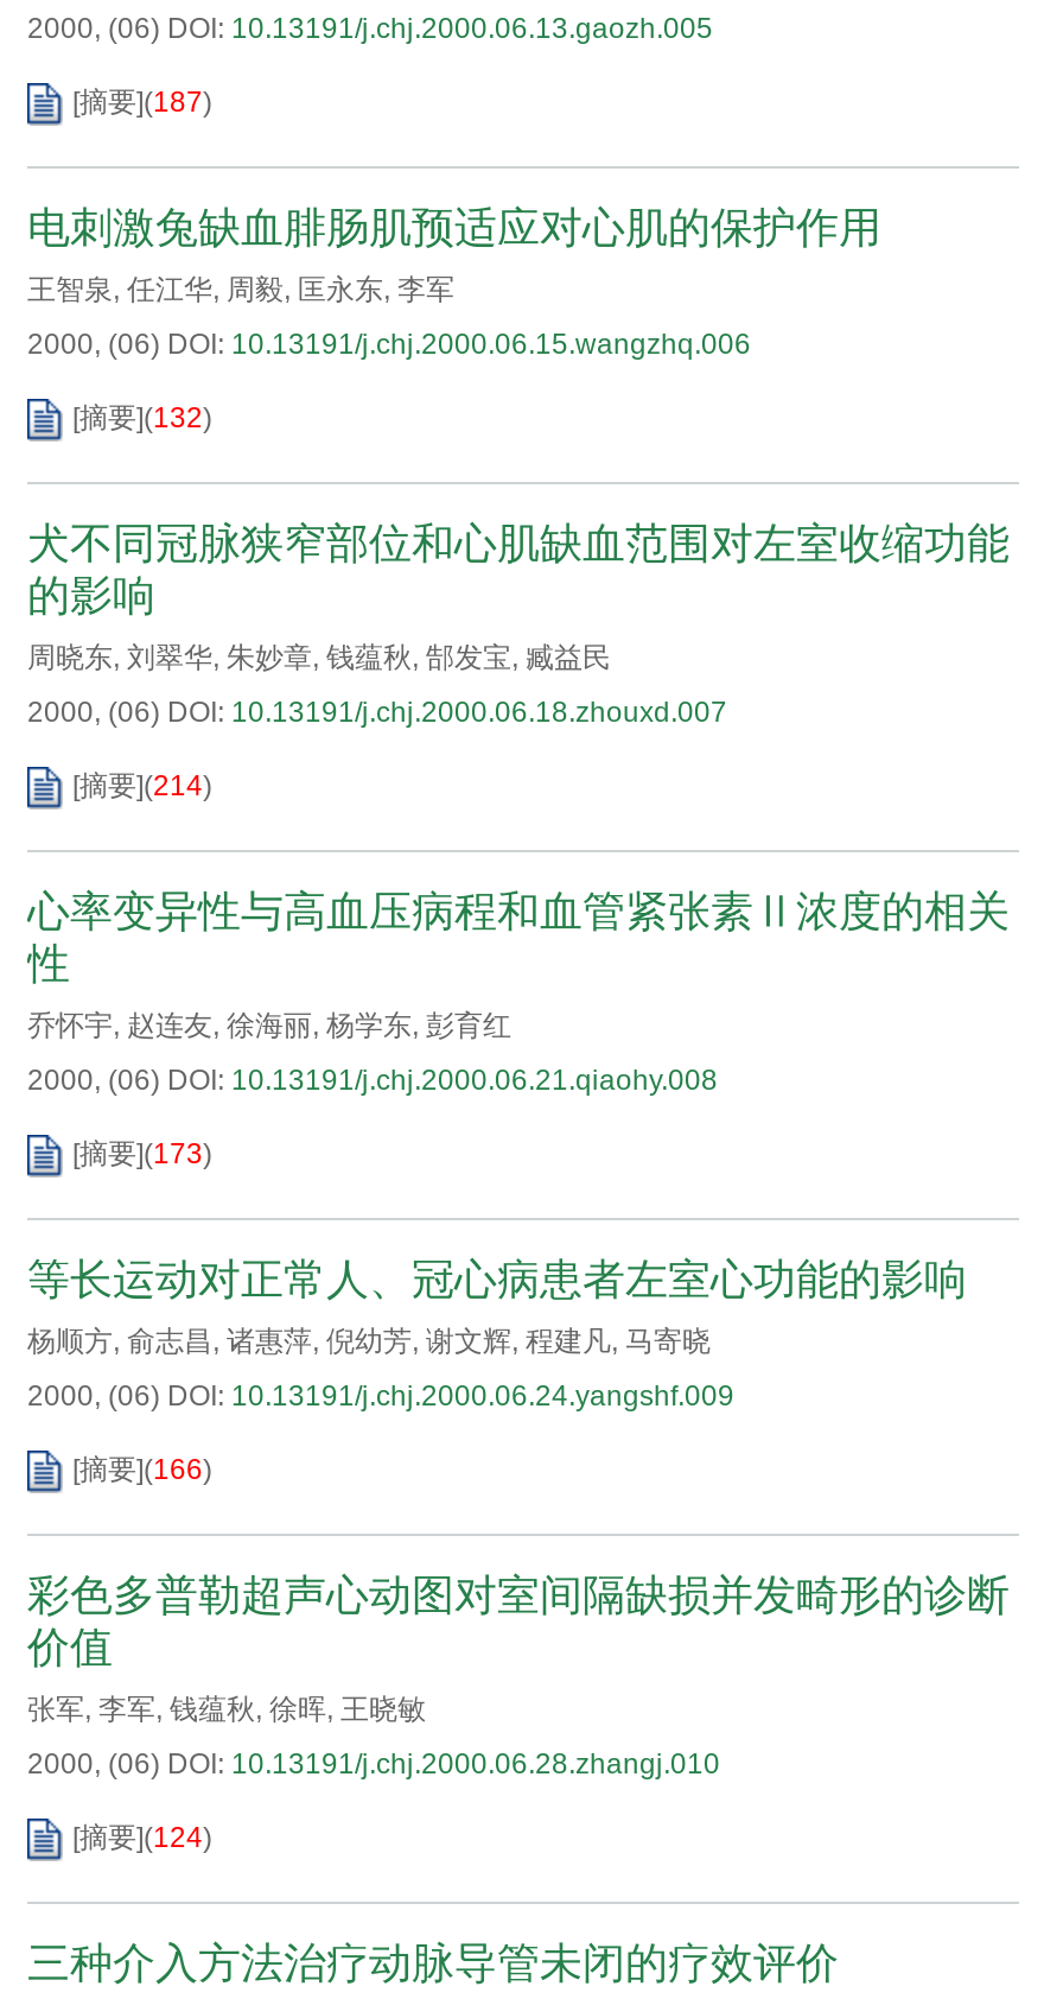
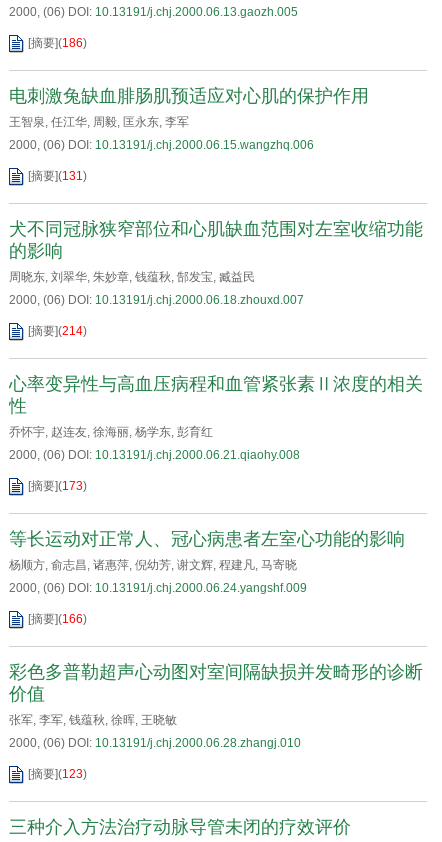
[72,85,212,119] [摘要](187) -> [28,36,87,50] [摘要](186)
[72,401,212,434] [摘要](132) -> [28,169,87,183] [摘要](131)
[72,1821,212,1854] [摘要](124) -> [28,767,87,781] [摘要](123)

